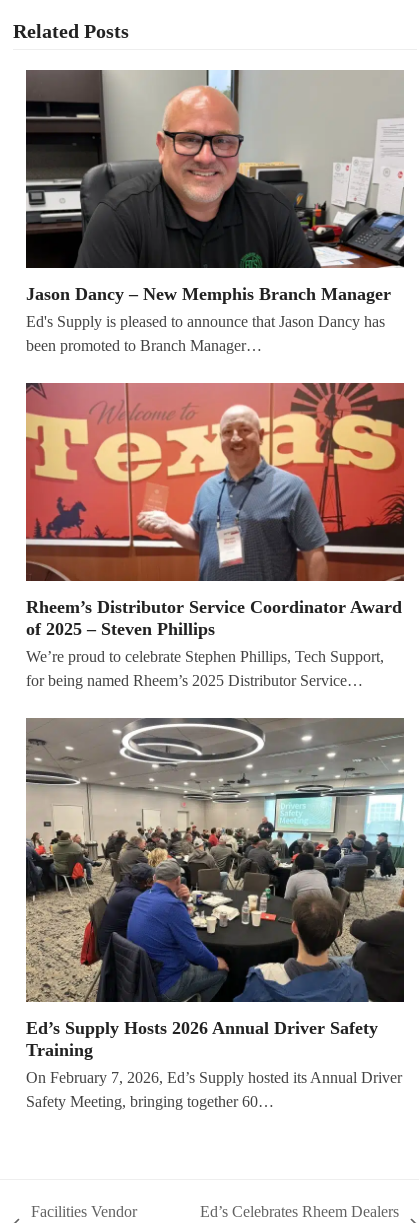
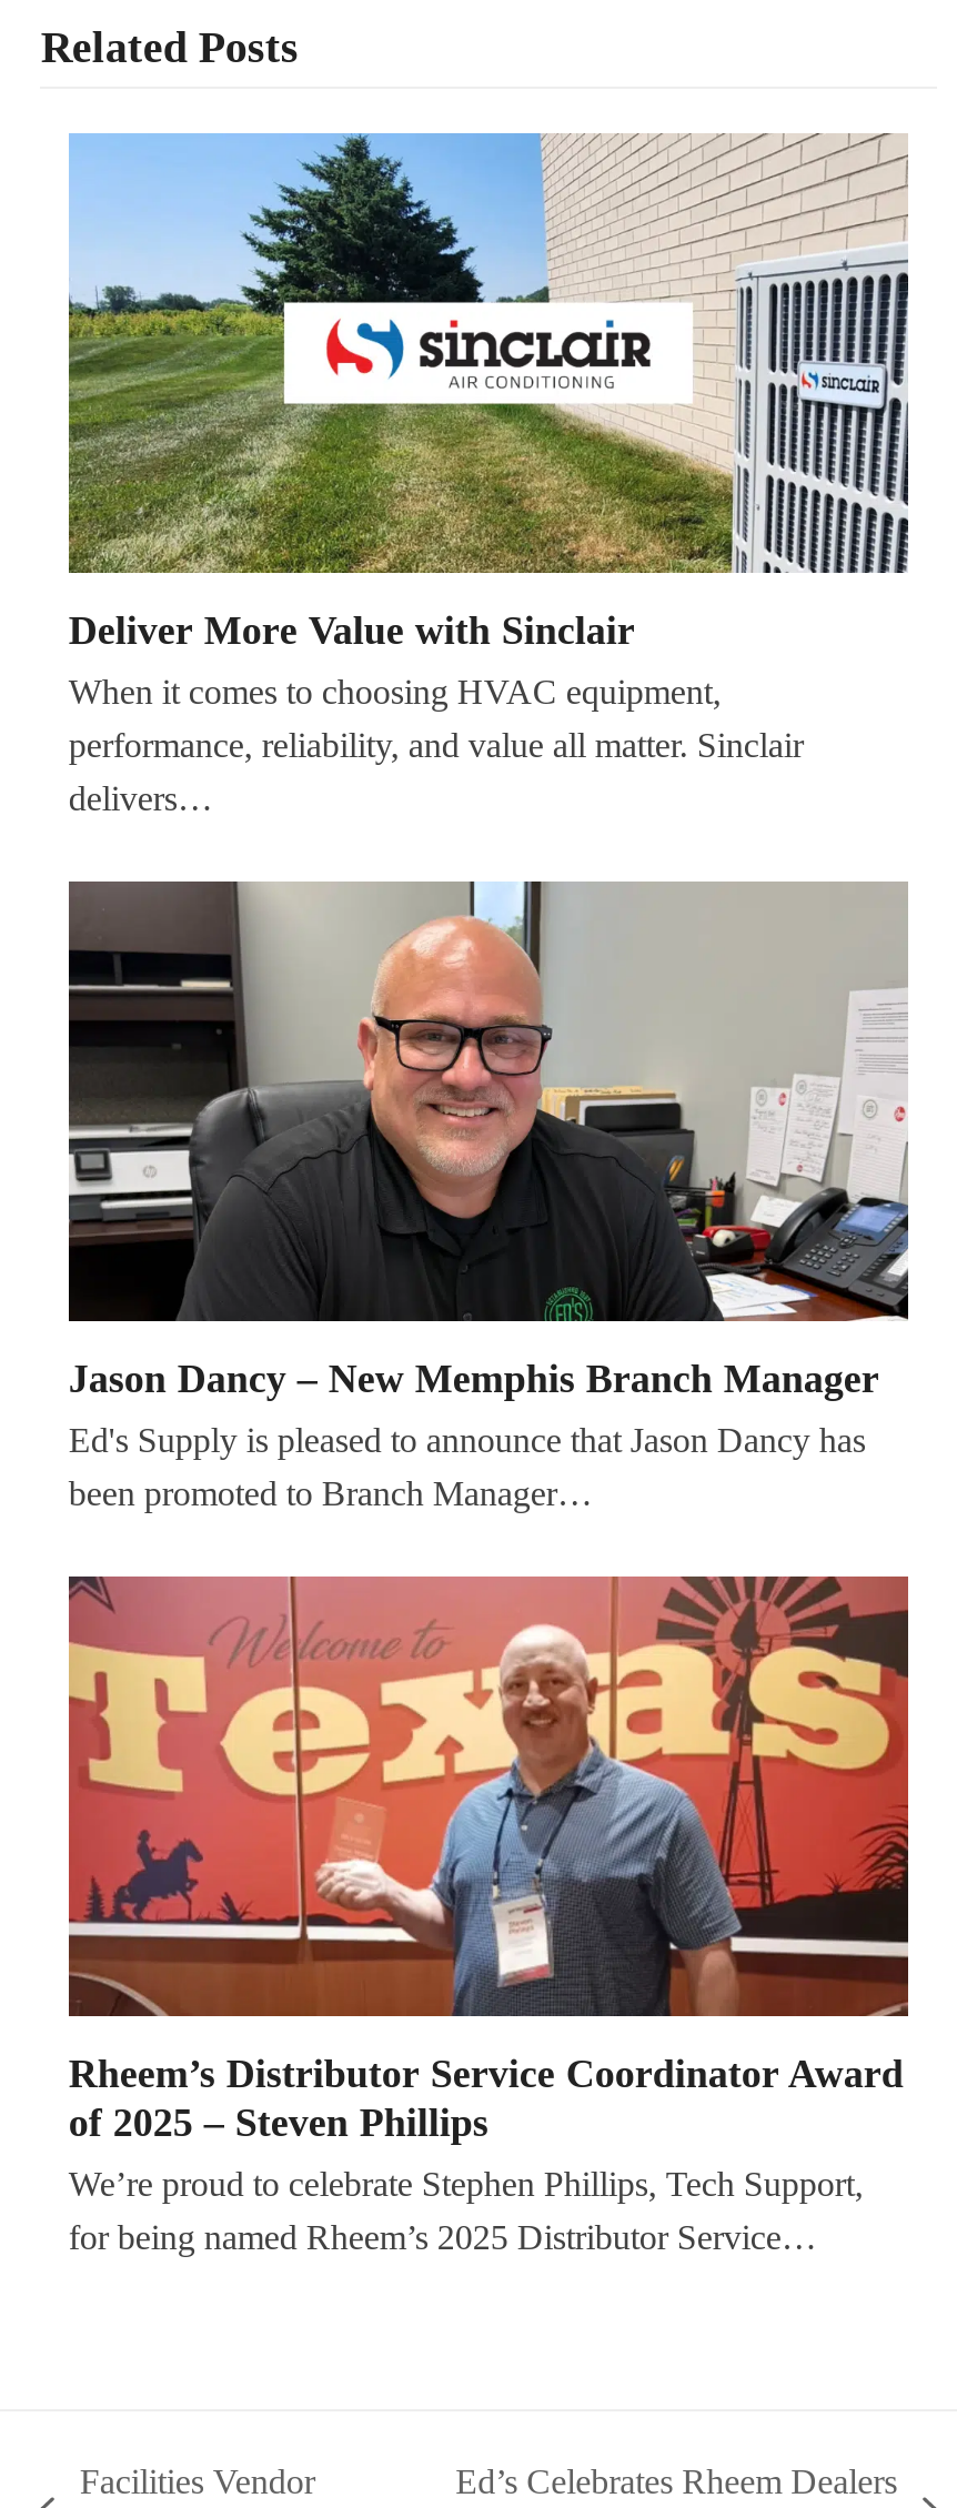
none -> [67,131,910,818] [image] | Deliver More Value with Sinclair | When it comes to choosing HVAC equipment, | performance, reliability, and value all matter. Sinclair | delivers…
moved [24,68,406,689] -> [64,877,913,2256]: [image] | Jason Dancy – New Memphis Branch Manager | Ed's Supply is pleased to announce that Jason Dancy has | been promoted to Branch Manager… | Rheem’s Distributor Service Coordinator Award | of 2025 – Steven Phillips | We’re proud to celebrate Stephen Phillips, Tech Support, | for being named Rheem’s 2025 Distributor Service…
[25,717,405,1110] [image] | Ed’s Supply Hosts 2026 Annual Driver Safety | Training | On February 7, 2026, Ed’s Supply hosted its Annual Driver | Safety Meeting, bringing together 60… -> none

